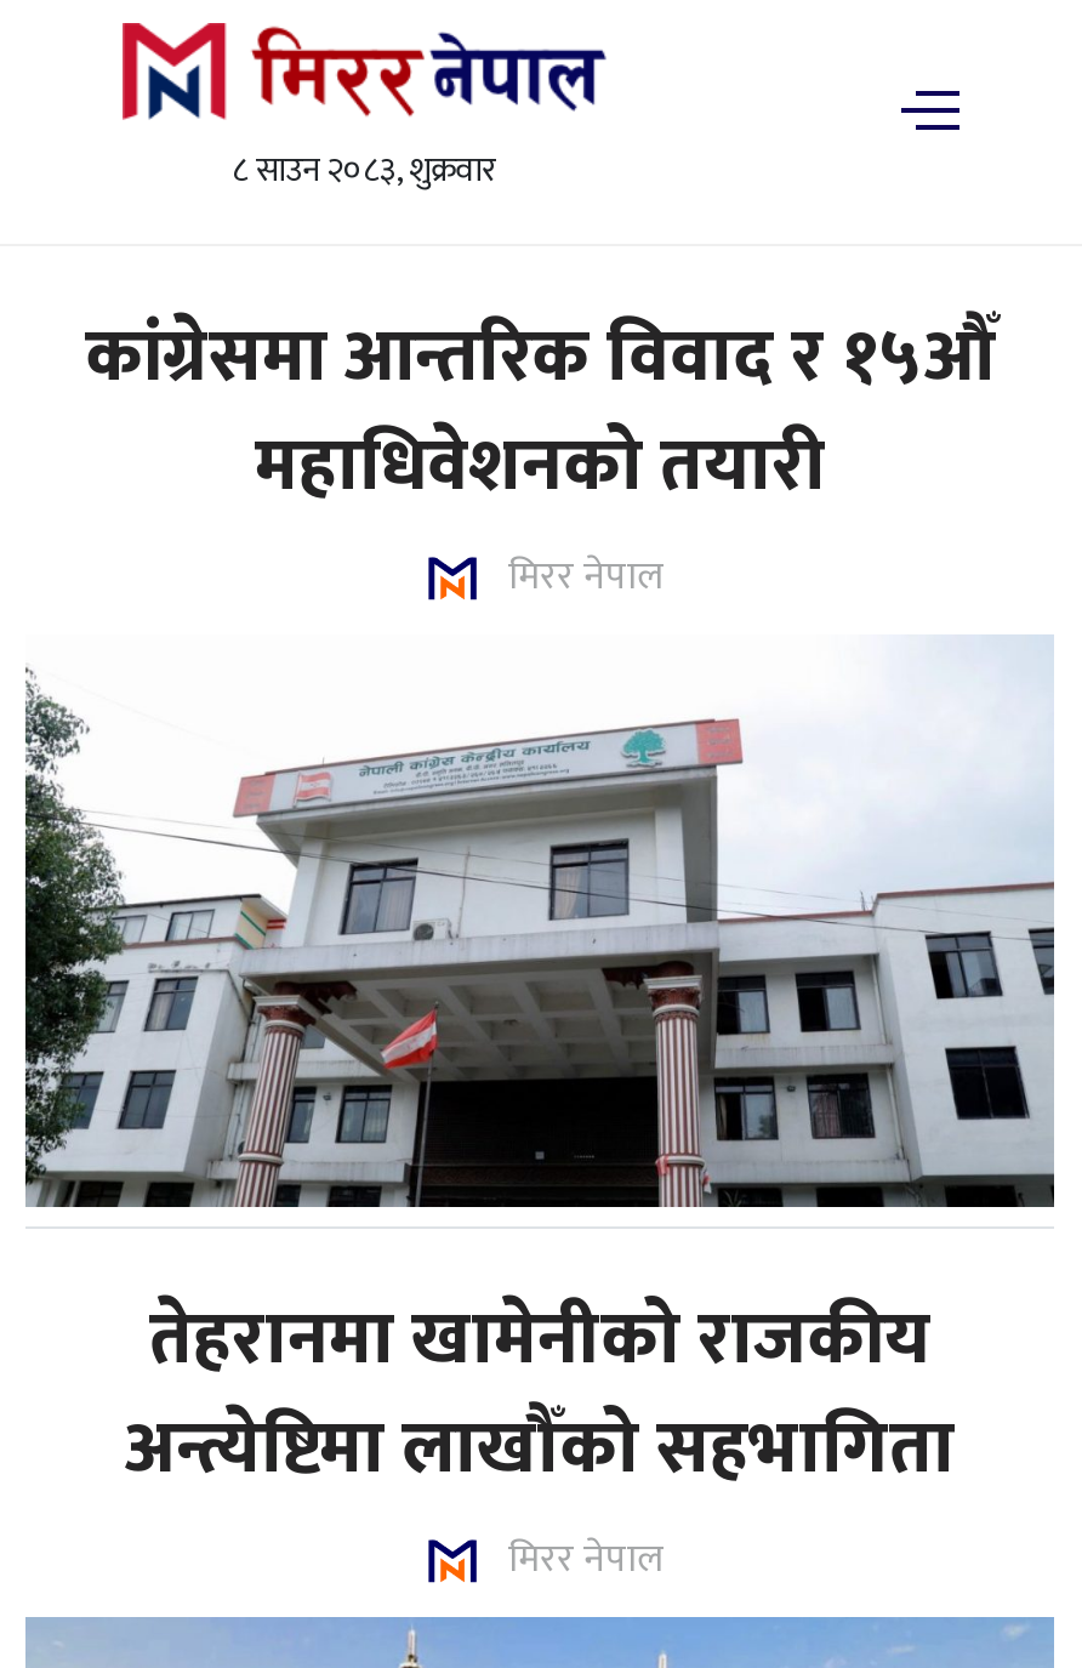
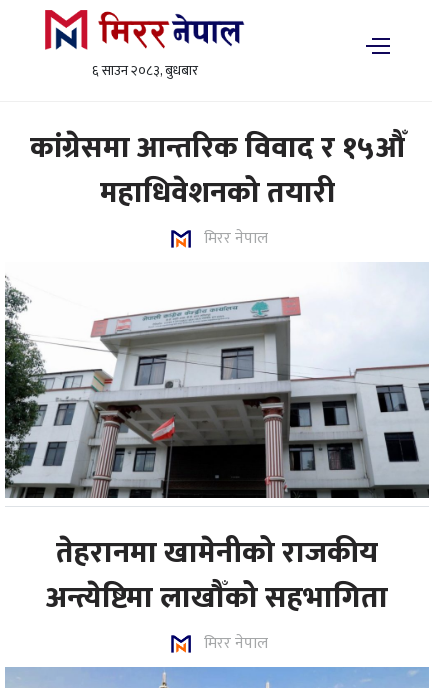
[232,142,496,198] ८ साउन २०८३, शुक्रवार -> [91,59,197,82] ६ साउन २०८३, बुधबार

